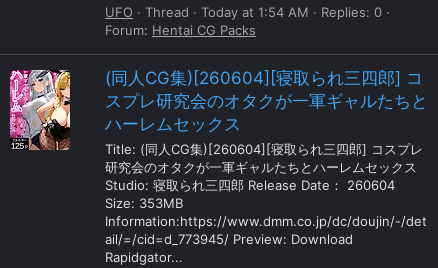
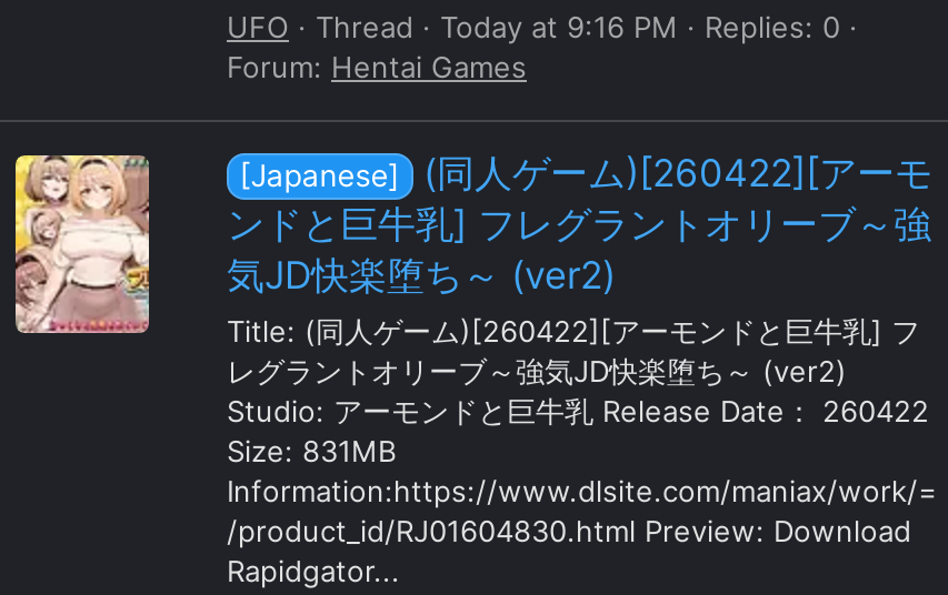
[105,4,382,20] UFO Thread Today at 1:54 AM Replies: 0 -> [227,9,840,44] UFO Thread Today at 9:16 PM Replies: 0
[105,22,256,38] Forum: Hentai CG Packs -> [227,49,527,84] Forum: Hentai Games
[9,68,428,247] [image] | (同人CG集)[260604][寝取られ三四郎] コ | スプレ研究会のオタクが一軍ギャルたちと | ハーレムセックス | Title: (同人CG集)[260604][寝取られ三四郎] コスプレ | 研究会のオタクが一軍ギャルたちとハーレムセックス | Studio: 寝取られ三四郎 Release Date： 260604 | Size: 353MB | Information:https://www.dmm.co.jp/dc/doujin/-/det | ail/=/cid=d_773945/ Preview: Download -> [13,152,938,548] [image] | [Japanese] | (同人ゲーム)[260422][アーモ | ンドと巨牛乳] フレグラントオリーブ～強 | 気JD快楽堕ち～ (ver2) | Title: (同人ゲーム)[260422][アーモンドと巨牛乳] フ | レグラントオリーブ～強気JD快楽堕ち～ (ver2) | Studio: アーモンドと巨牛乳 Release Date： 260422 | Size: 831MB | Information:https://www.dlsite.com/maniax/work/= | /product_id/RJ01604830.html Preview: Download

